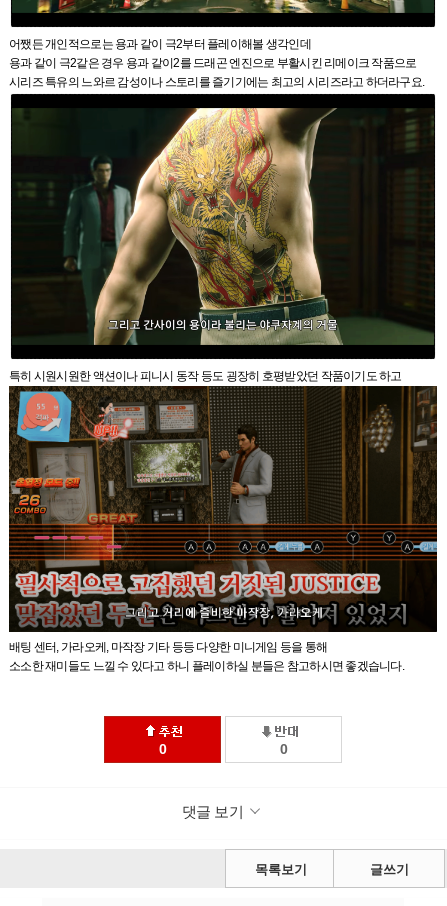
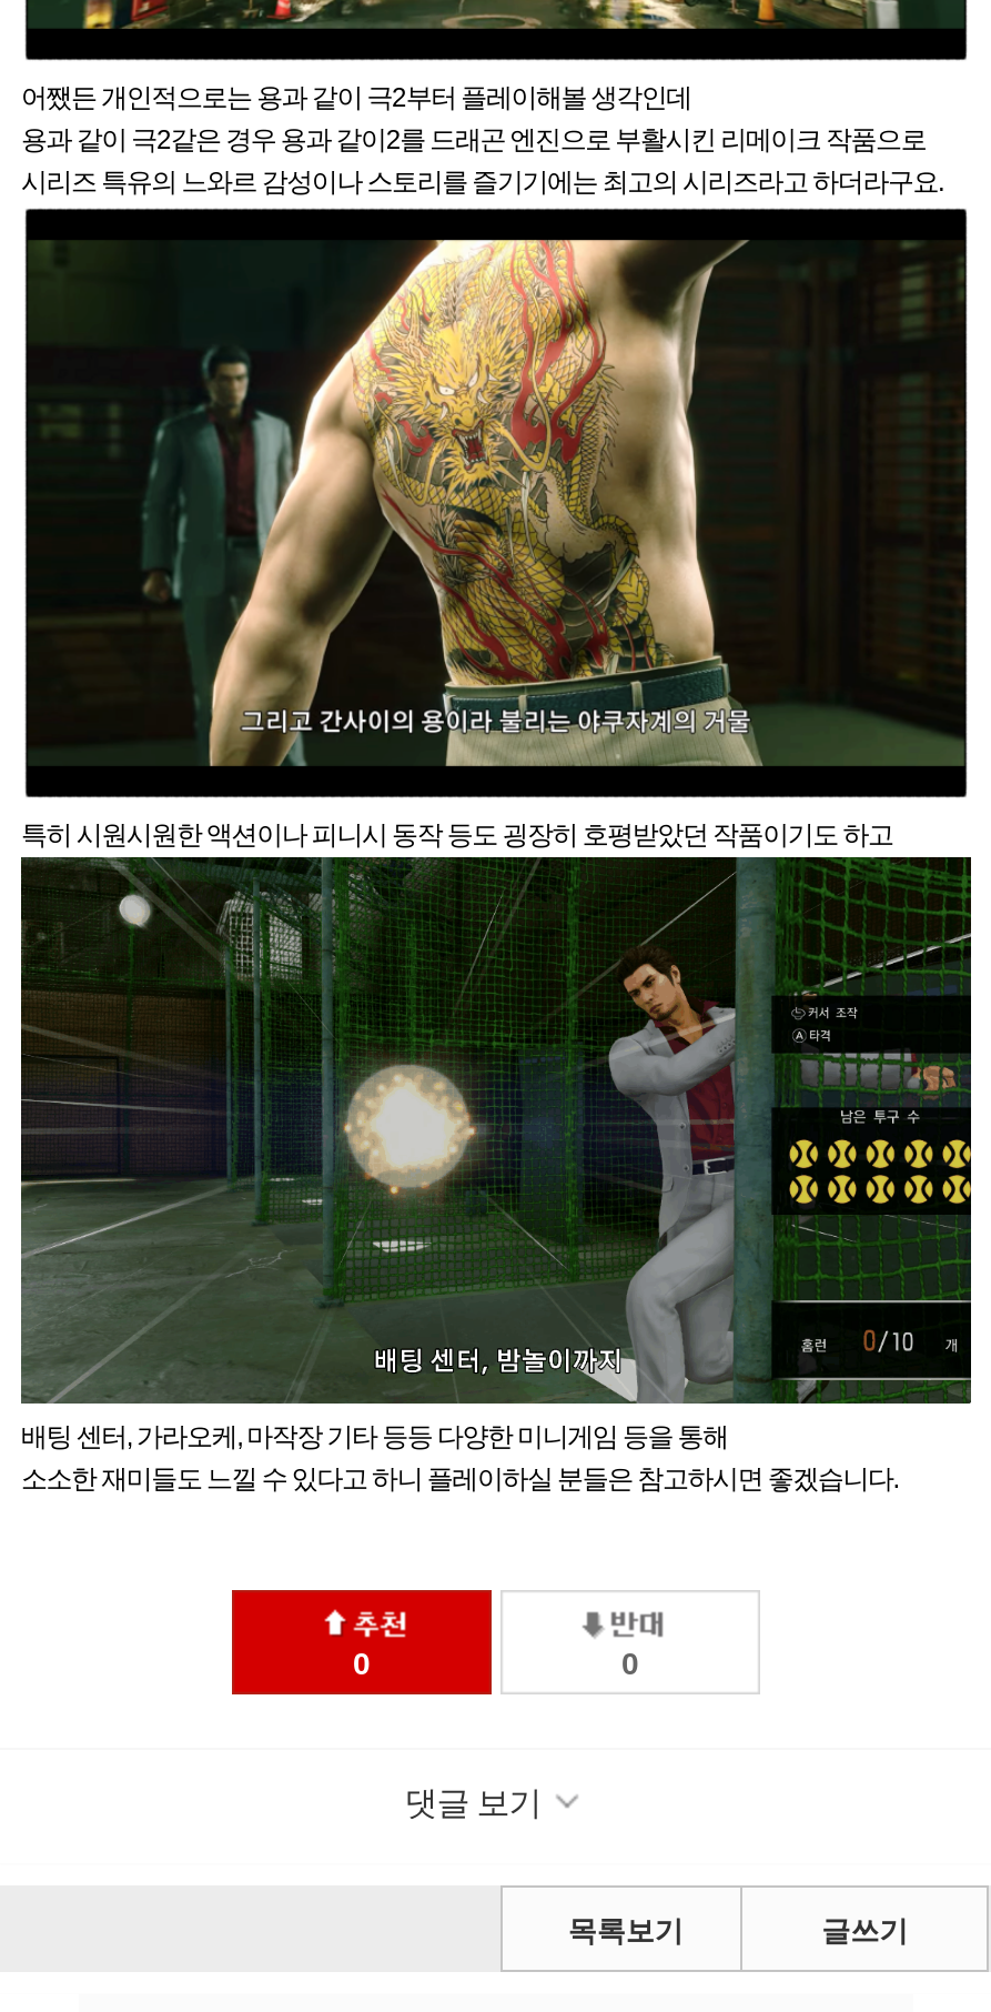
[9,386,438,633] [image] -> [21,857,973,1404] [image]

